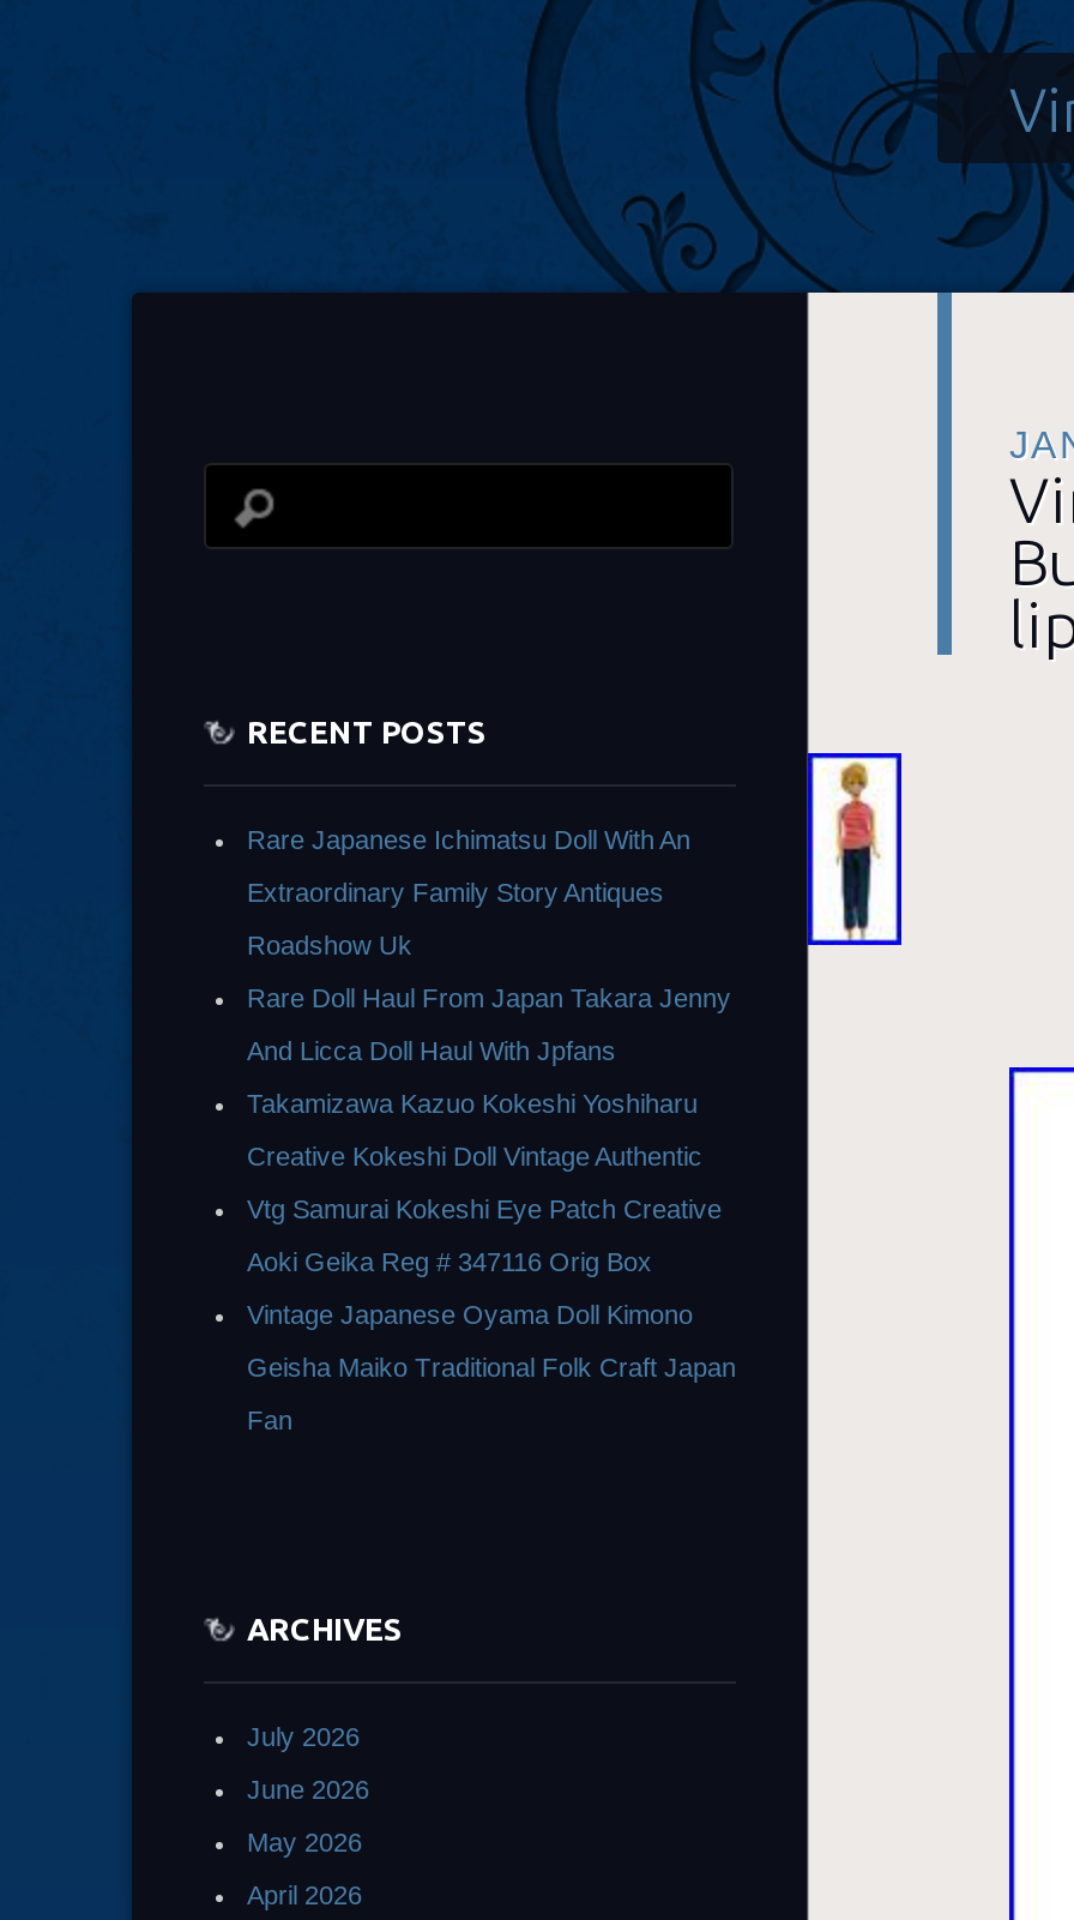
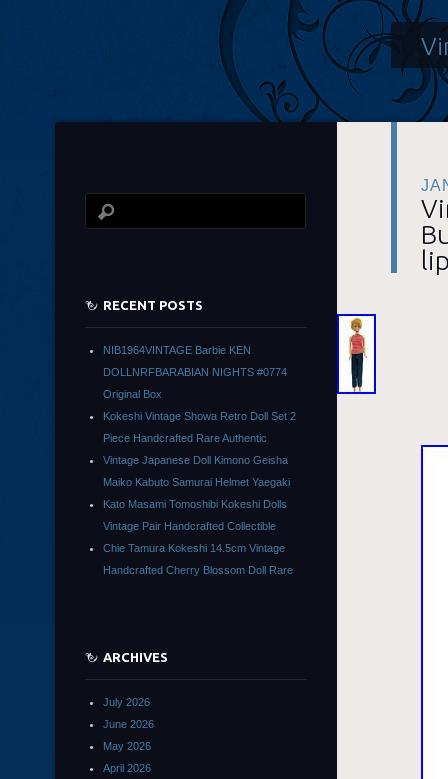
[247,825,736,1434] Rare Japanese Ichimatsu Doll With An | Extraordinary Family Story Antiques | Roadshow Uk | Rare Doll Haul From Japan Takara Jenny | And Licca Doll Haul With Jpfans | Takamizawa Kazuo Kokeshi Yoshiharu | Creative Kokeshi Doll Vintage Authentic | Vtg Samurai Kokeshi Eye Patch Creative | Aoki Geika Reg # 347116 Orig Box | Vintage Japanese Oyama Doll Kimono | Geisha Maiko Traditional Folk Craft Japan | Fan -> [103,344,296,576] NIB1964VINTAGE Barbie KEN | DOLLNRFBARABIAN NIGHTS #0774 | Original Box | Kokeshi Vintage Showa Retro Doll Set 2 | Piece Handcrafted Rare Authentic | Vintage Japanese Doll Kimono Geisha | Maiko Kabuto Samurai Helmet Yaegaki | Kato Masami Tomoshibi Kokeshi Dolls | Vintage Pair Handcrafted Collectible | Chie Tamura Kokeshi 14.5cm Vintage | Handcrafted Cherry Blossom Doll Rare

